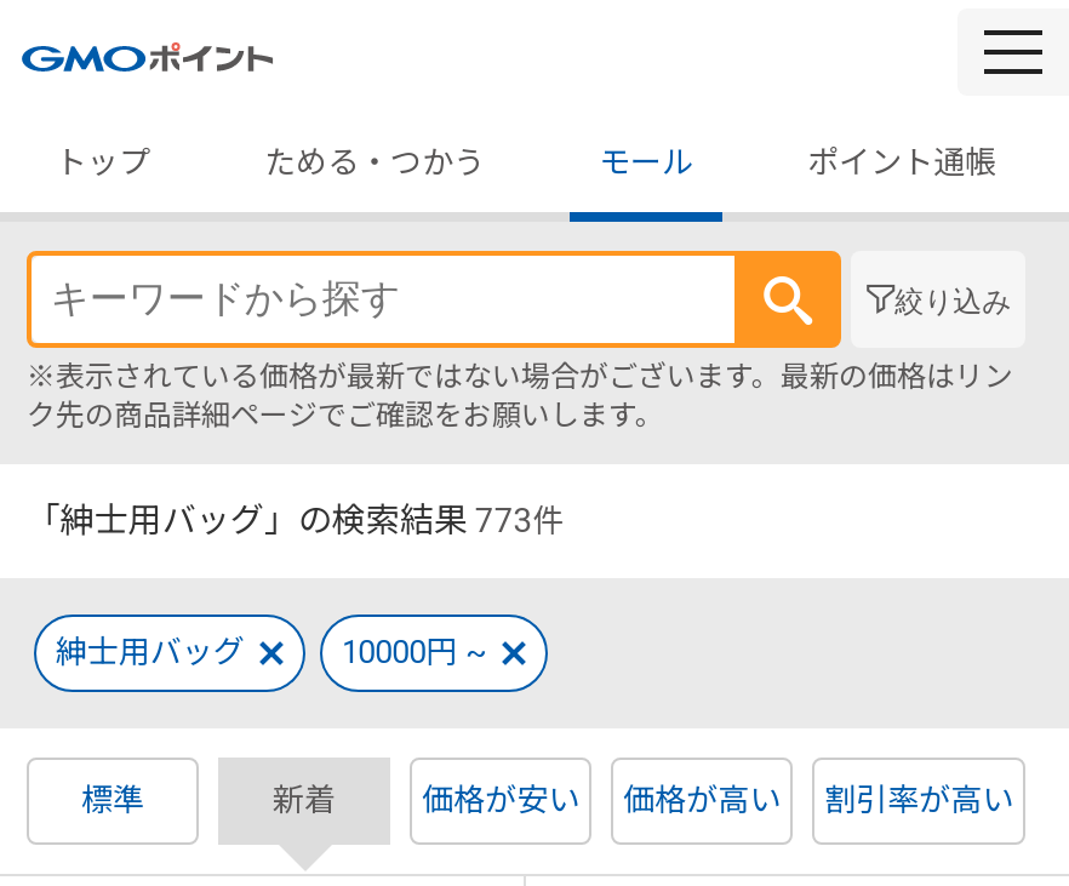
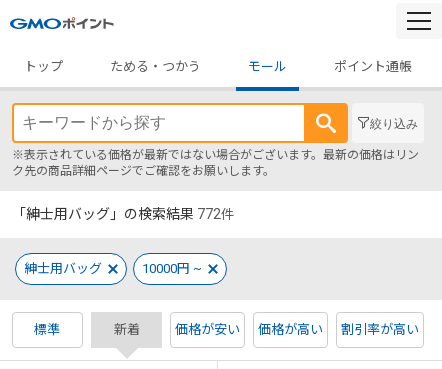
[26,501,565,539] 「紳士用バッグ」の検索結果773件 -> [12,206,234,222] 「紳士用バッグ」の検索結果772件

